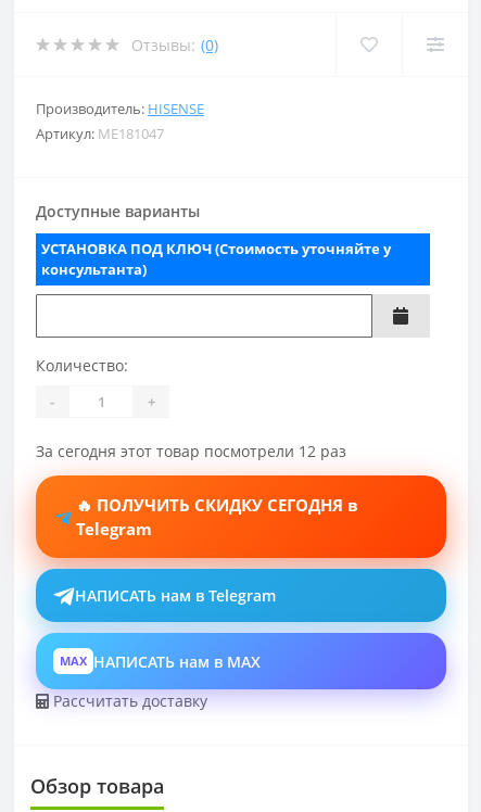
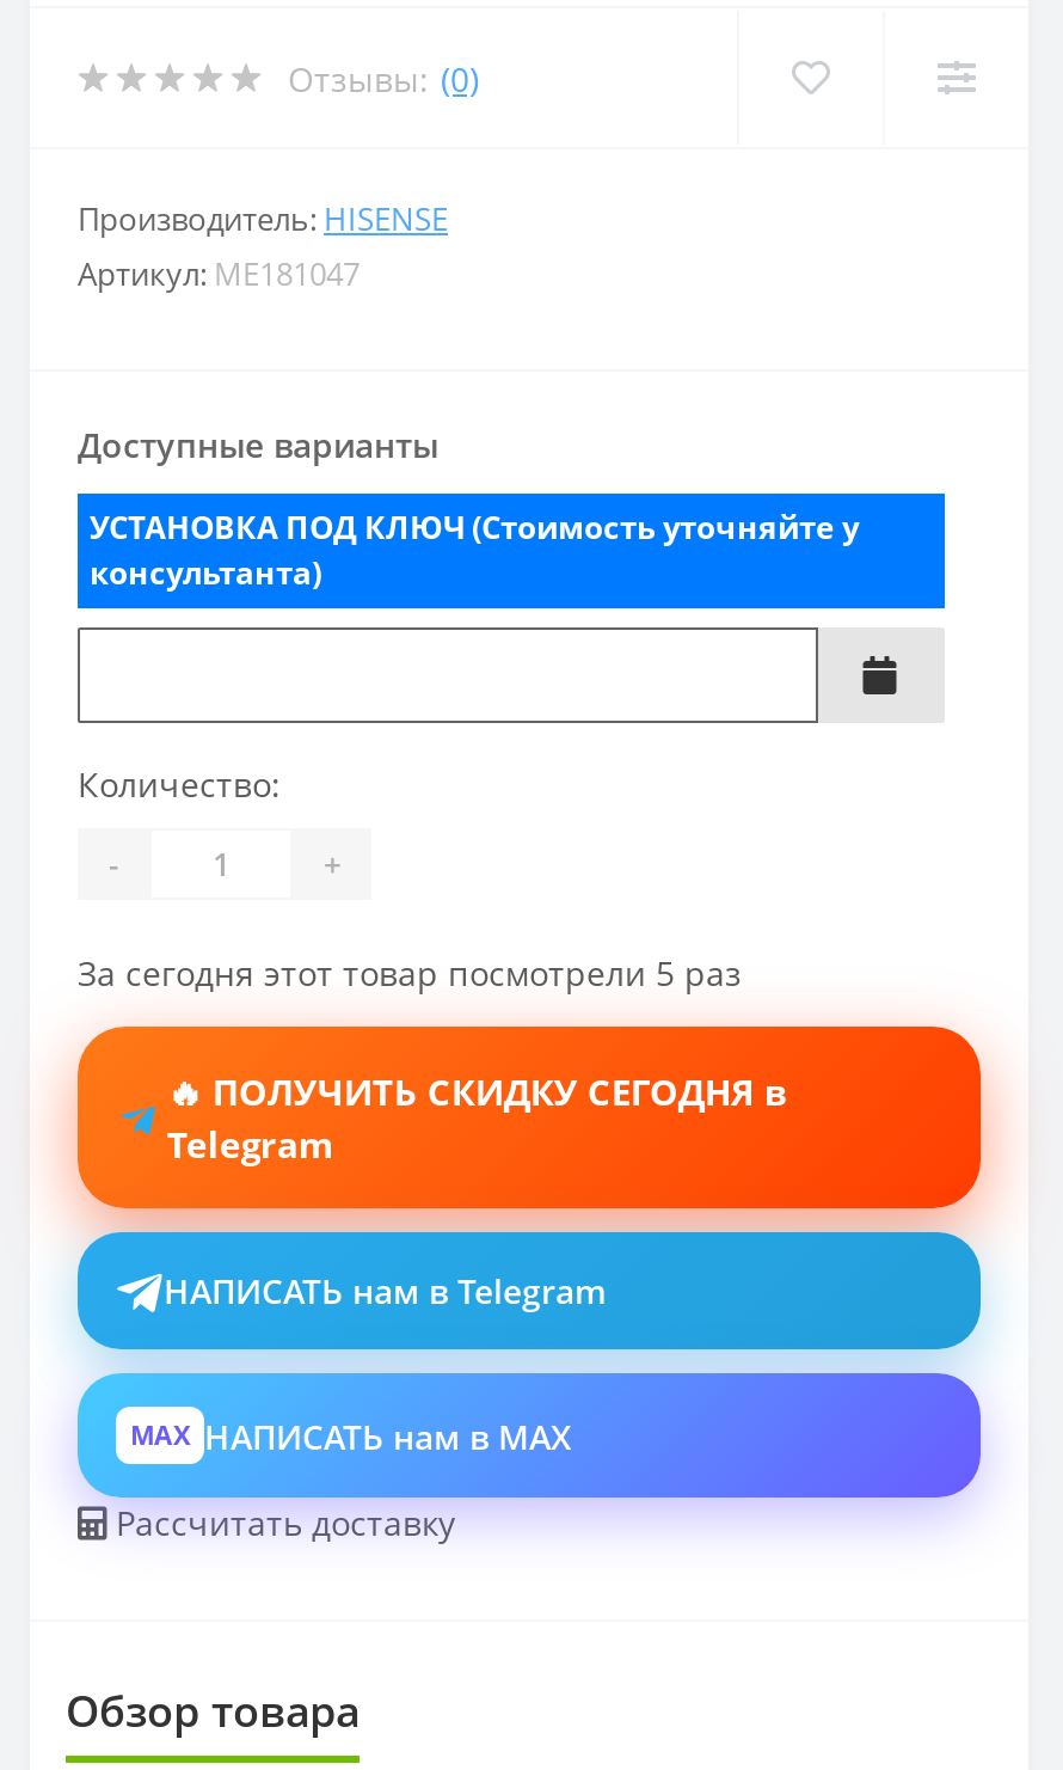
[36,441,346,461] За сегодня этот товар посмотрели 12 раз -> [78,950,742,996] За сегодня этот товар посмотрели 5 раз

